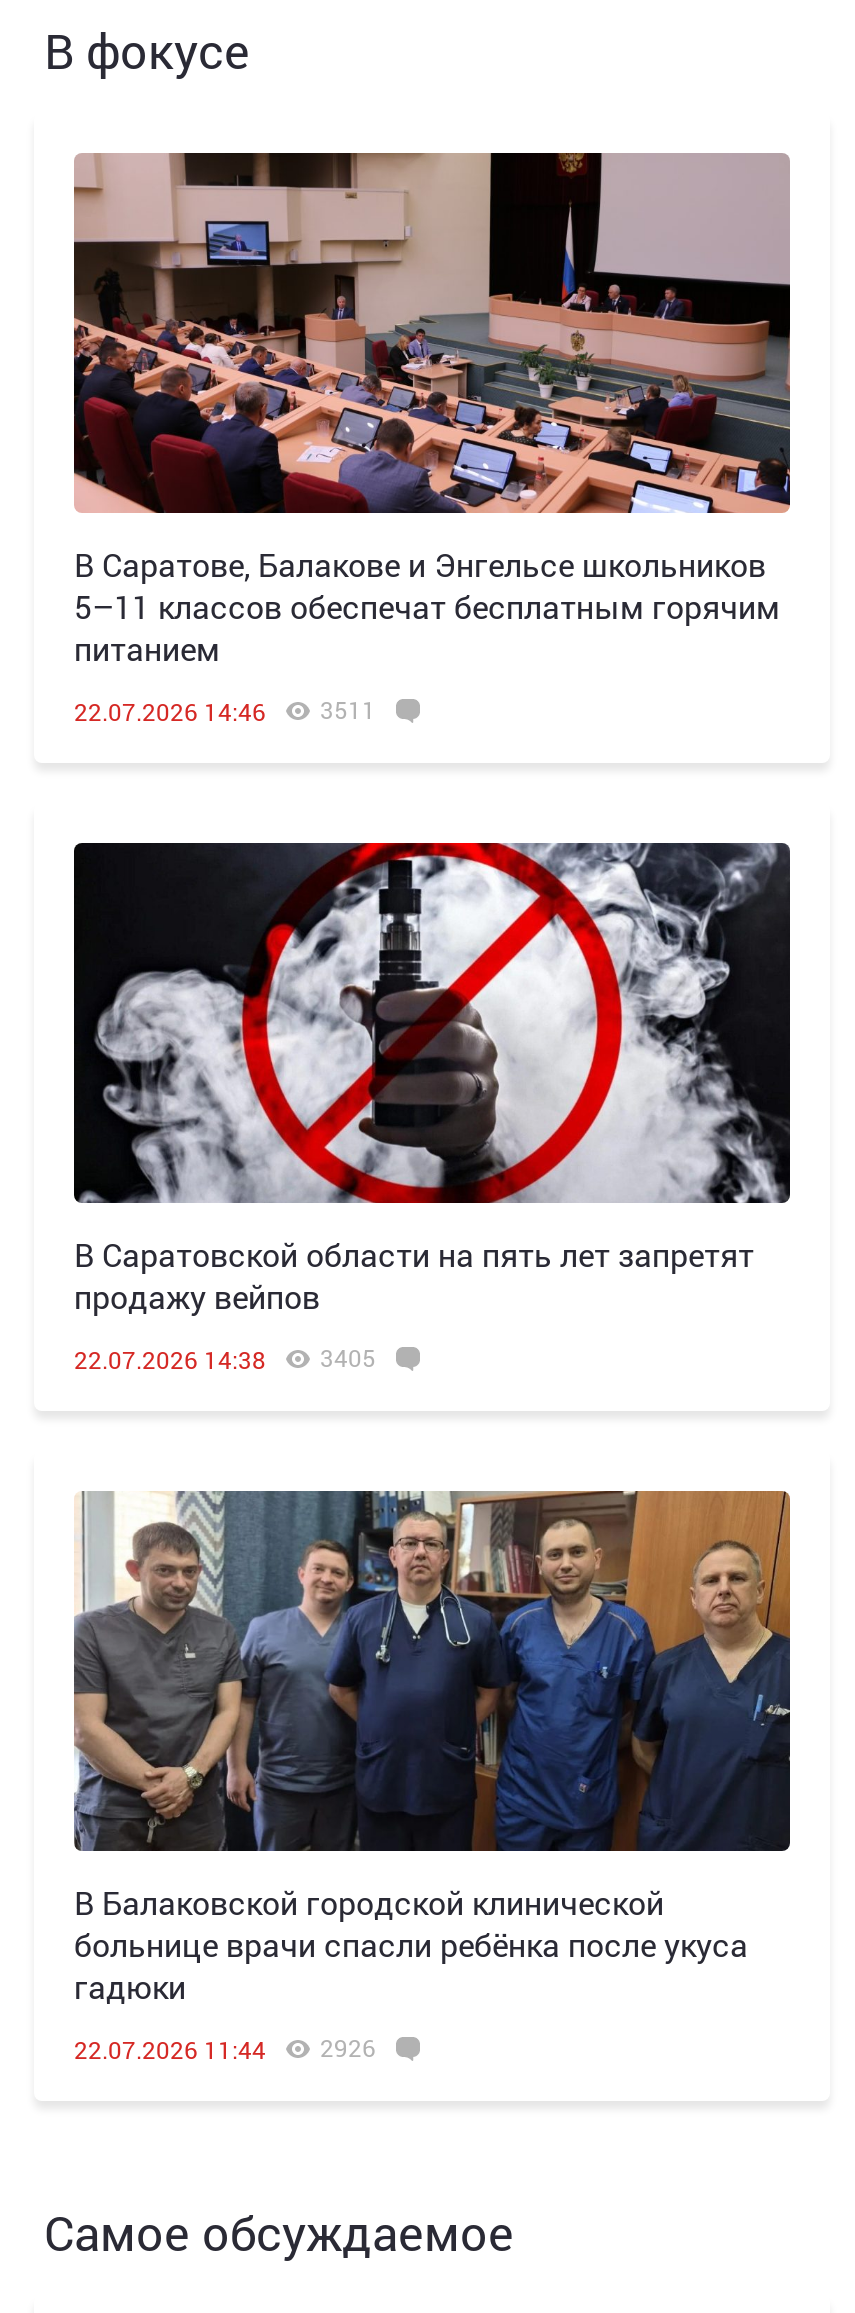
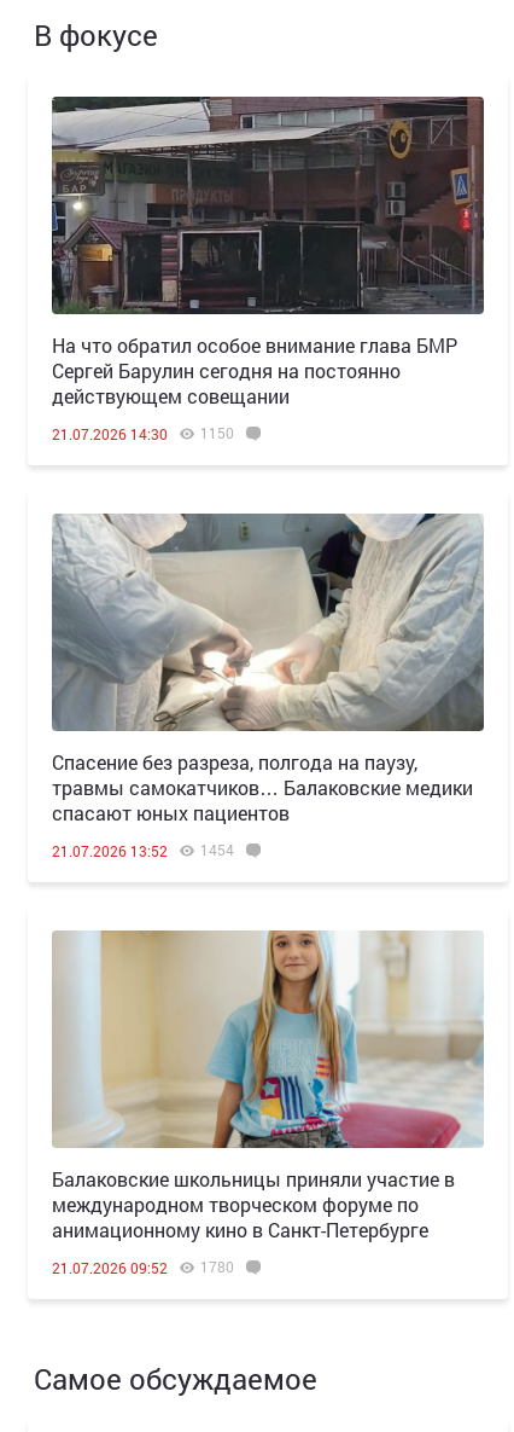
[74,151,790,670] [image] | В Саратове, Балакове и Энгельсе школьников | 5–11 классов обеспечат бесплатным горячим | питанием -> [51,95,484,409] [image] | На что обратил особое внимание глава БМР | Сергей Барулин сегодня на постоянно | действующем совещании
[74,694,376,728] 22.07.2026 14:46 | 3511 -> [52,423,234,444] 21.07.2026 14:30 | 1150
[72,841,790,1318] [image] | В Саратовской области на пять лет запретят | продажу вейпов -> [51,512,485,826] [image] | Спасение без разреза, полгода на паузу, | травмы самокатчиков… Балаковские медики | спасают юных пациентов
[74,1342,376,1376] 22.07.2026 14:38 | 3405 -> [52,840,234,861] 21.07.2026 13:52 | 1454
[74,1489,792,2008] [image] | В Балаковской городской клинической | больнице врачи спасли ребёнка после укуса | гадюки -> [52,929,484,1243] [image] | Балаковские школьницы приняли участие в | международном творческом форуме по | анимационному кино в Санкт-Петербурге
[74,2032,376,2066] 22.07.2026 11:44 | 2926 -> [52,1257,234,1278] 21.07.2026 09:52 | 1780

